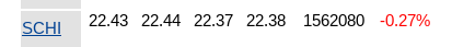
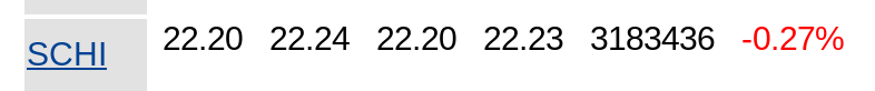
[89,11,128,29] 22.43 -> [163,18,243,56] 22.20
[141,11,181,29] 22.44 -> [269,18,350,56] 22.24
[194,11,233,29] 22.37 -> [376,18,456,56] 22.20
[246,11,286,29] 22.38 -> [483,18,563,56] 22.23
[303,11,364,29] 1562080 -> [590,18,715,56] 3183436

